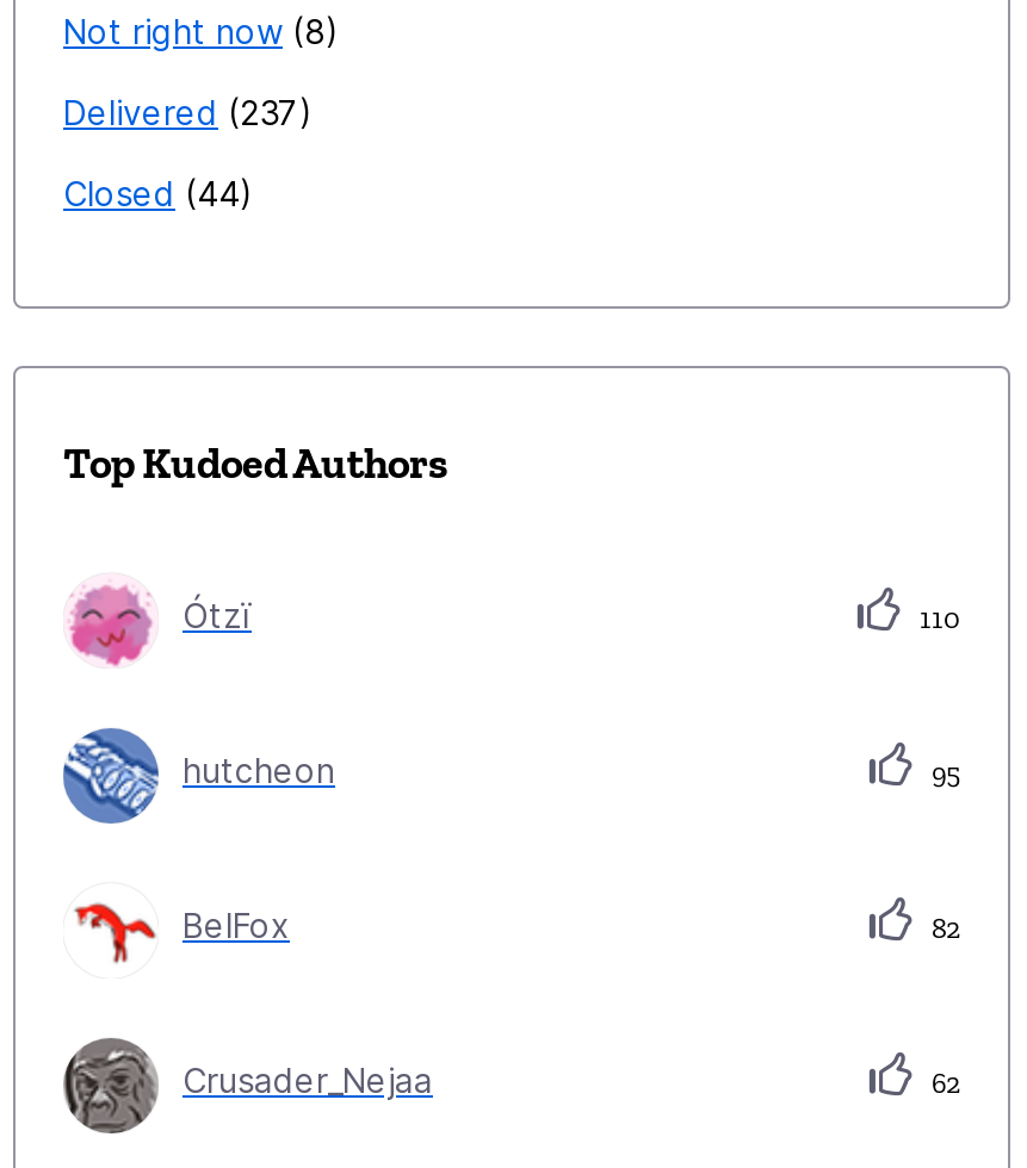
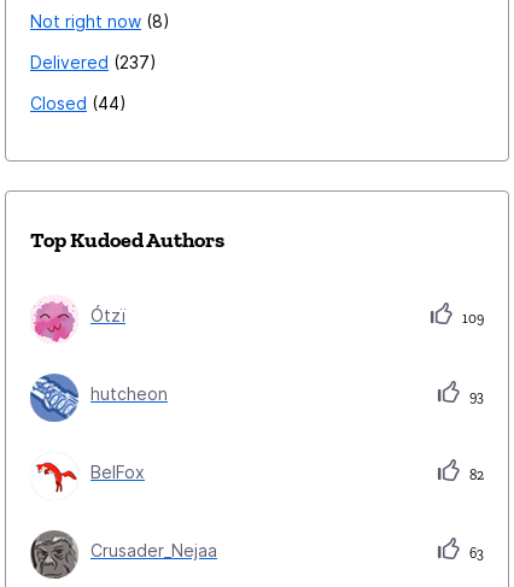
[912,603,960,637] 110 -> [458,309,484,326] 109
[924,758,960,792] 95 -> [466,388,484,405] 93
[924,1068,960,1101] 62 -> [466,544,484,561] 63

